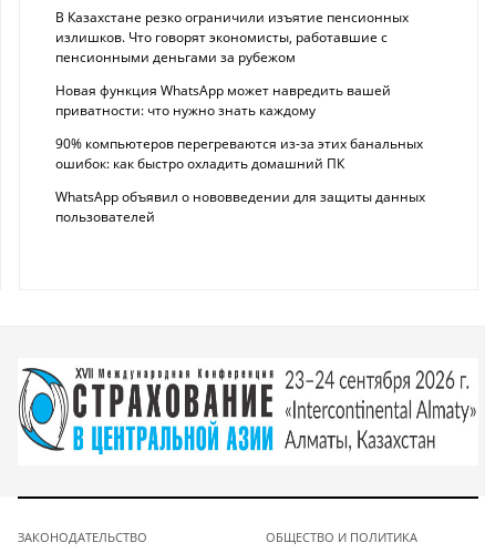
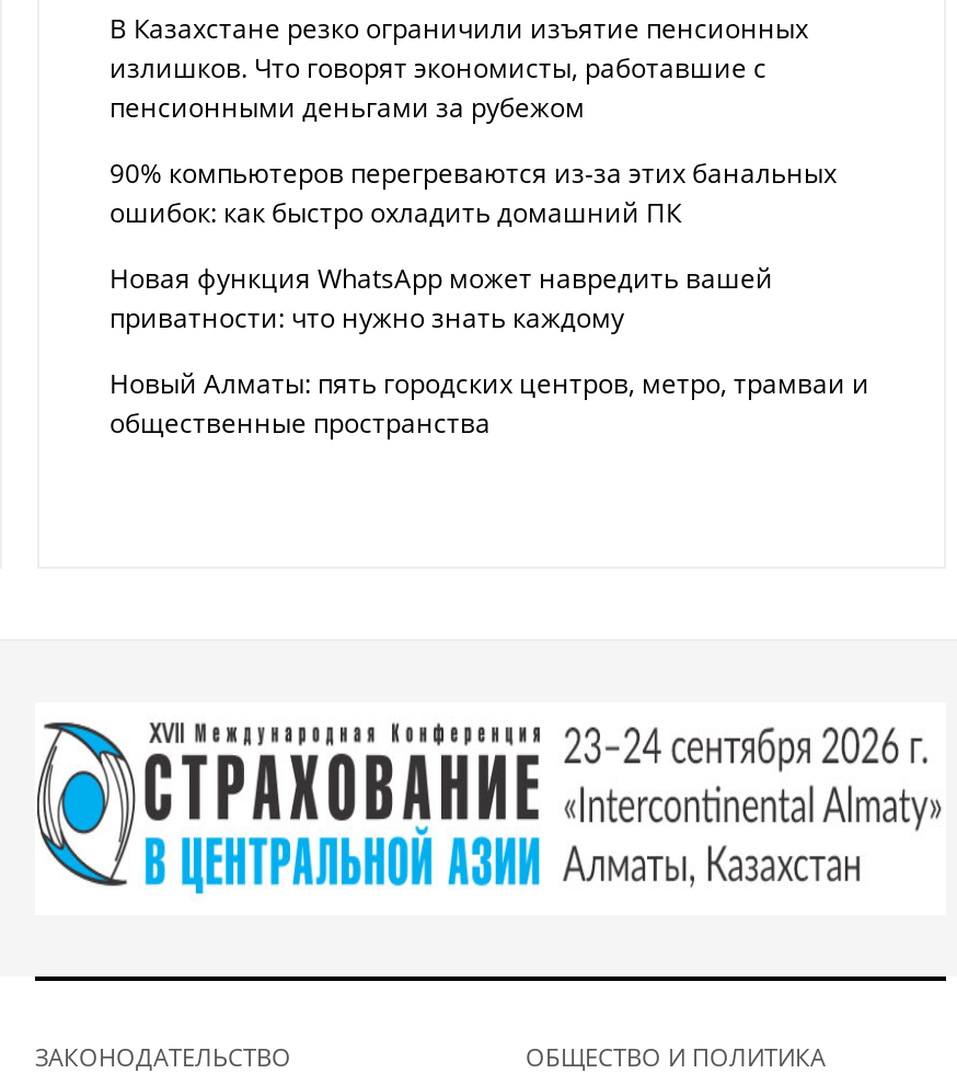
moved [55,81,391,120] -> [109,261,773,337]: Новая функция WhatsApp может навредить вашей | приватности: что нужно знать каждому
moved [55,135,423,173] -> [109,155,837,232]: 90% компьютеров перегреваются из-за этих банальных | ошибок: как быстро охладить домашний ПК
[55,188,425,227] WhatsApp объявил о нововведении для защиты данных | пользователей -> [109,366,869,443] Новый Алматы: пять городских центров, метро, трамваи и | общественные пространства

